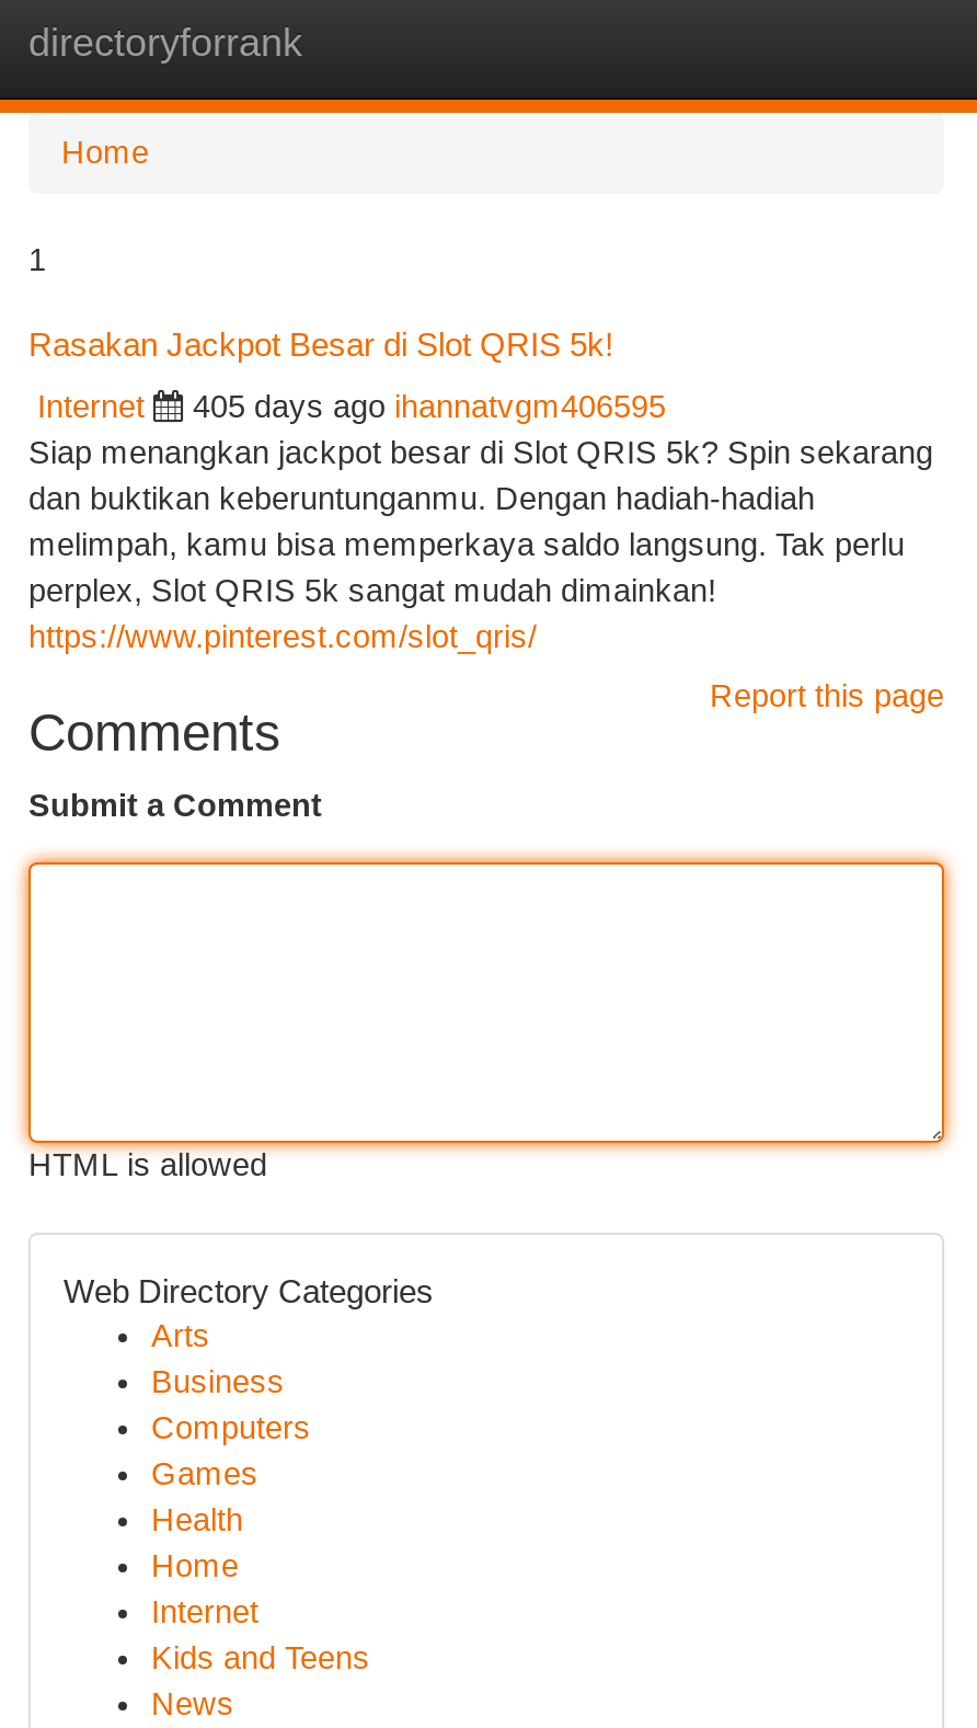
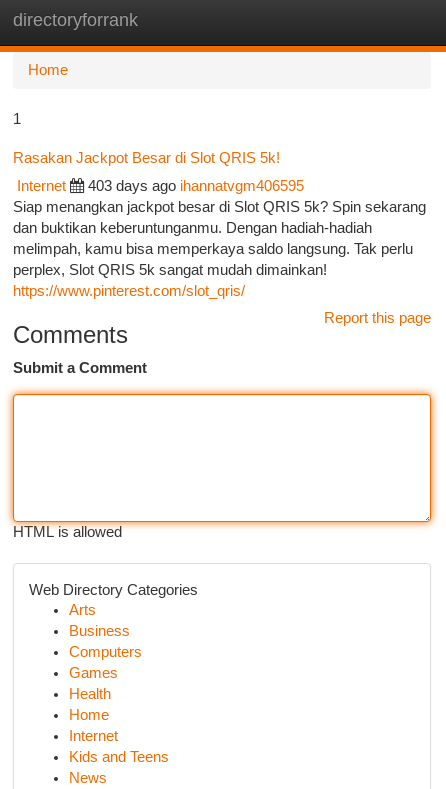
[193,389,666,424] 405 days ago ihannatvgm406595 -> [88,178,304,194] 403 days ago ihannatvgm406595

